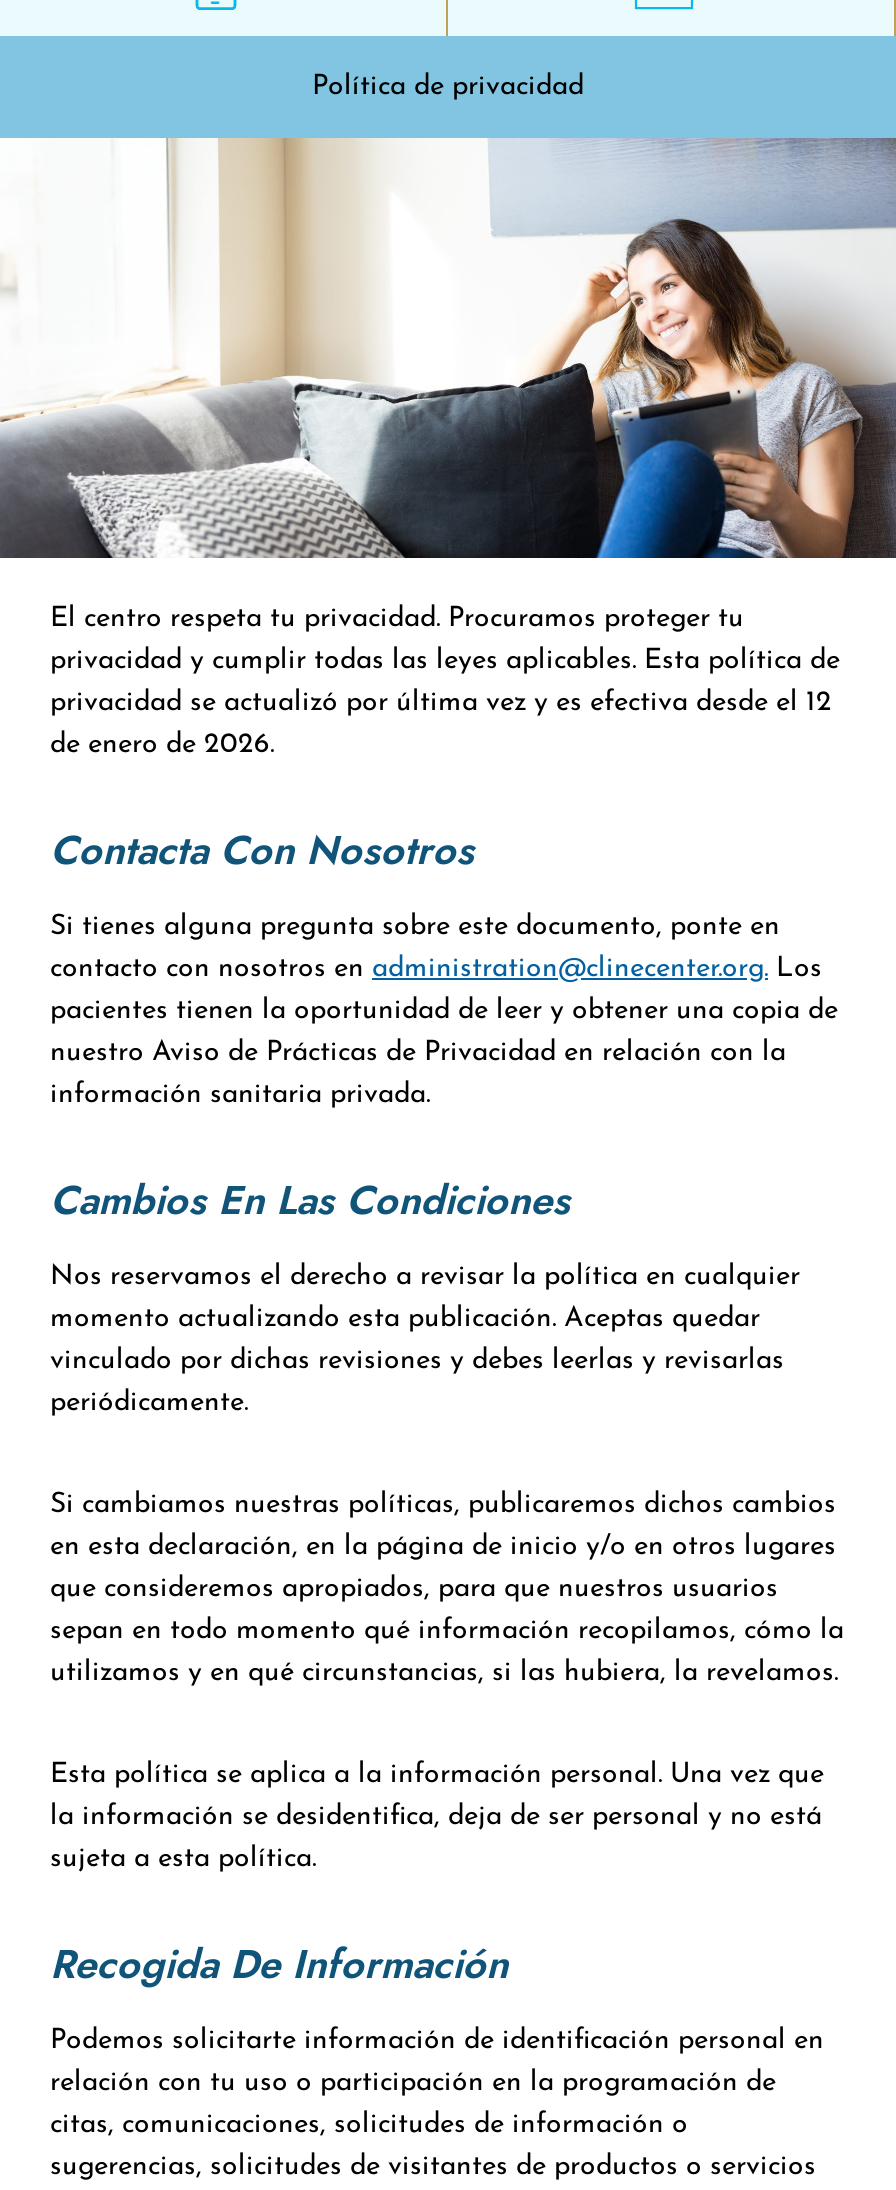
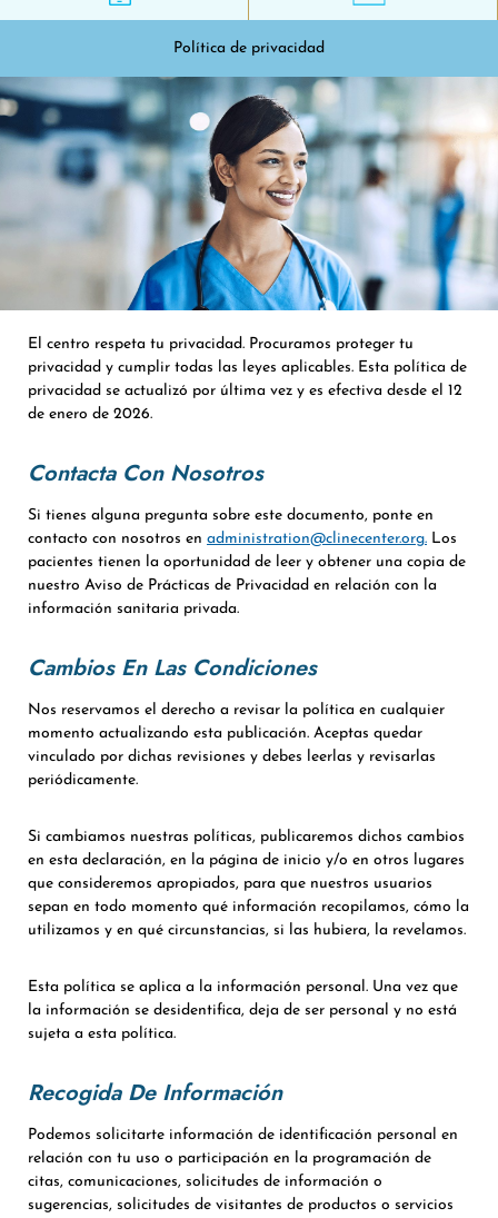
[6,136,890,560] [image] -> [3,76,495,311] [image]

